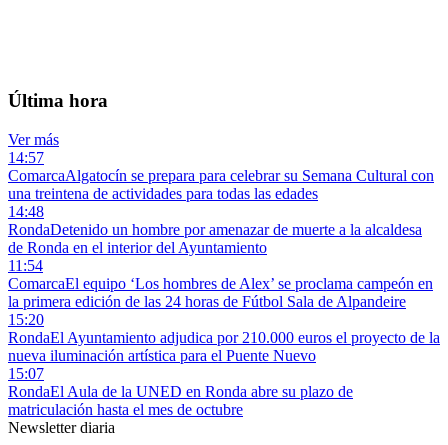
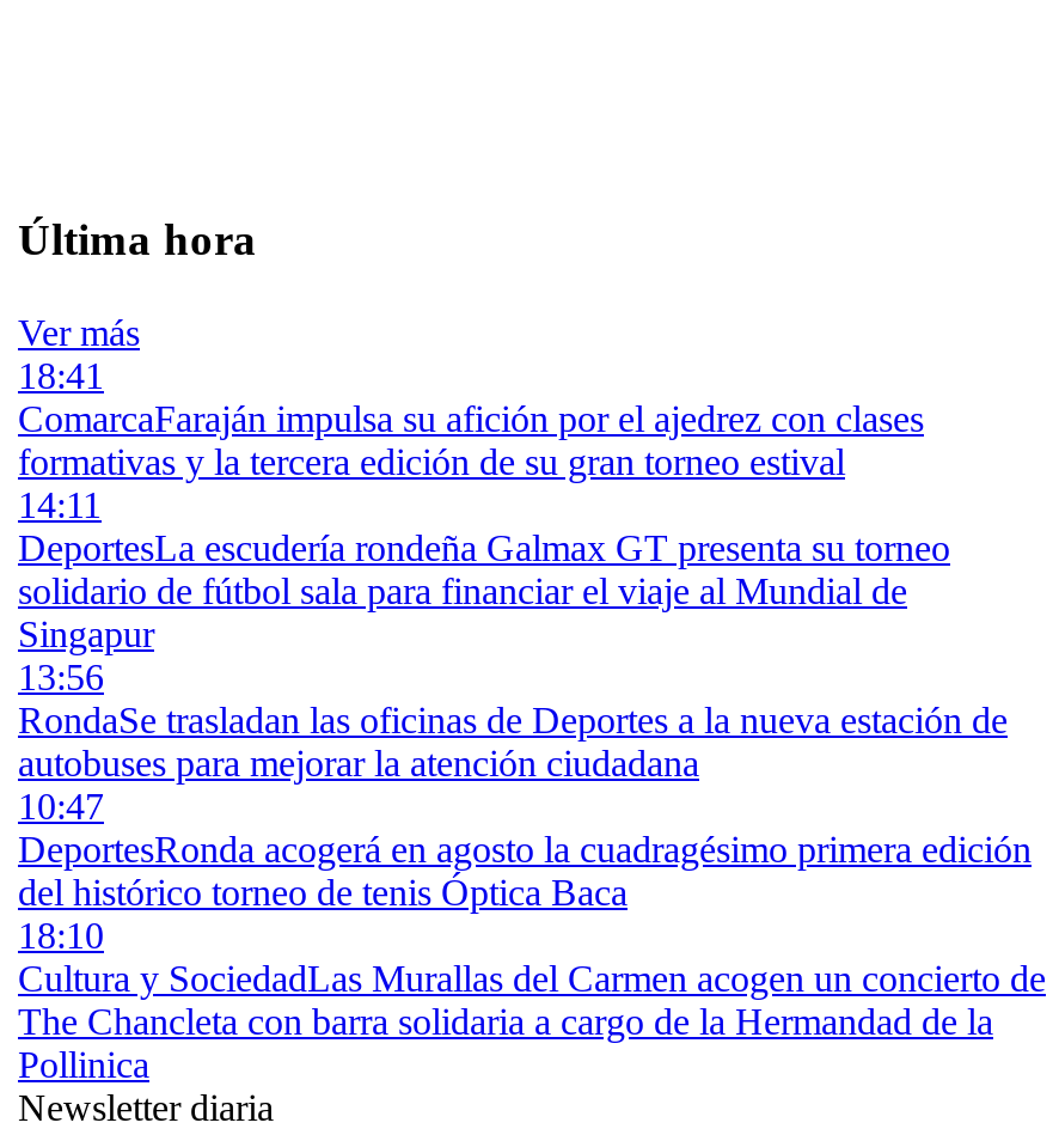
[8,149,440,418] 14:57 | ComarcaAlgatocín se prepara para celebrar su Semana Cultural con | una treintena de actividades para todas las edades | 14:48 | RondaDetenido un hombre por amenazar de muerte a la alcaldesa | de Ronda en el interior del Ayuntamiento | 11:54 | ComarcaEl equipo ‘Los hombres de Alex’ se proclama campeón en | la primera edición de las 24 horas de Fútbol Sala de Alpandeire | 15:20 | RondaEl Ayuntamiento adjudica por 210.000 euros el proyecto de la | nueva iluminación artística para el Puente Nuevo | 15:07 | RondaEl Aula de la UNED en Ronda abre su plazo de | matriculación hasta el mes de octubre -> [18,356,1046,1085] 18:41 | ComarcaFaraján impulsa su afición por el ajedrez con clases | formativas y la tercera edición de su gran torneo estival | 14:11 | DeportesLa escudería rondeña Galmax GT presenta su torneo | solidario de fútbol sala para financiar el viaje al Mundial de | Singapur | 13:56 | RondaSe trasladan las oficinas de Deportes a la nueva estación de | autobuses para mejorar la atención ciudadana | 10:47 | DeportesRonda acogerá en agosto la cuadragésimo primera edición | del histórico torneo de tenis Óptica Baca | 18:10 | Cultura y SociedadLas Murallas del Carmen acogen un concierto de | The Chancleta con barra solidaria a cargo de la Hermandad de la | Pollinica

